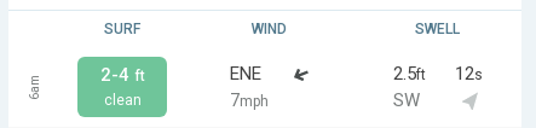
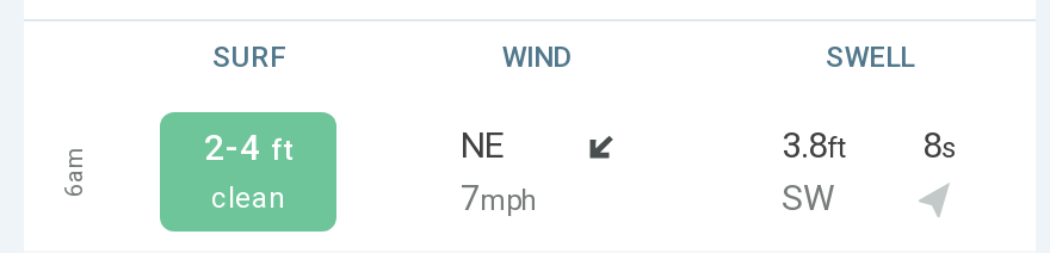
[230,63,261,85] ENE -> [461,124,504,167] NE
[393,63,425,85] 2.5ft -> [782,124,846,167] 3.8ft
[454,63,482,85] 12s -> [922,124,958,167] 8s

